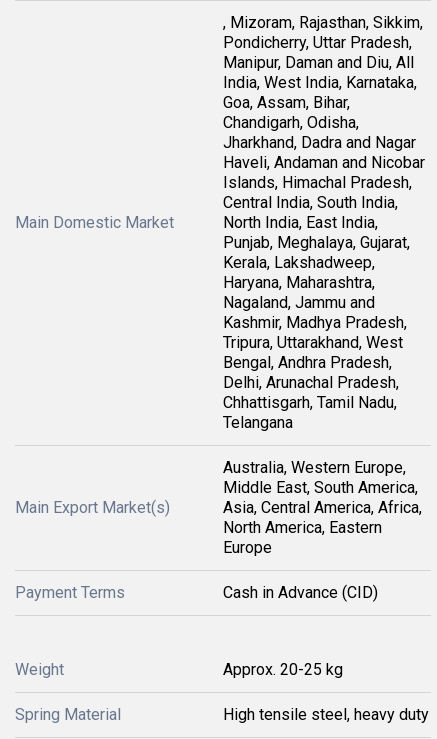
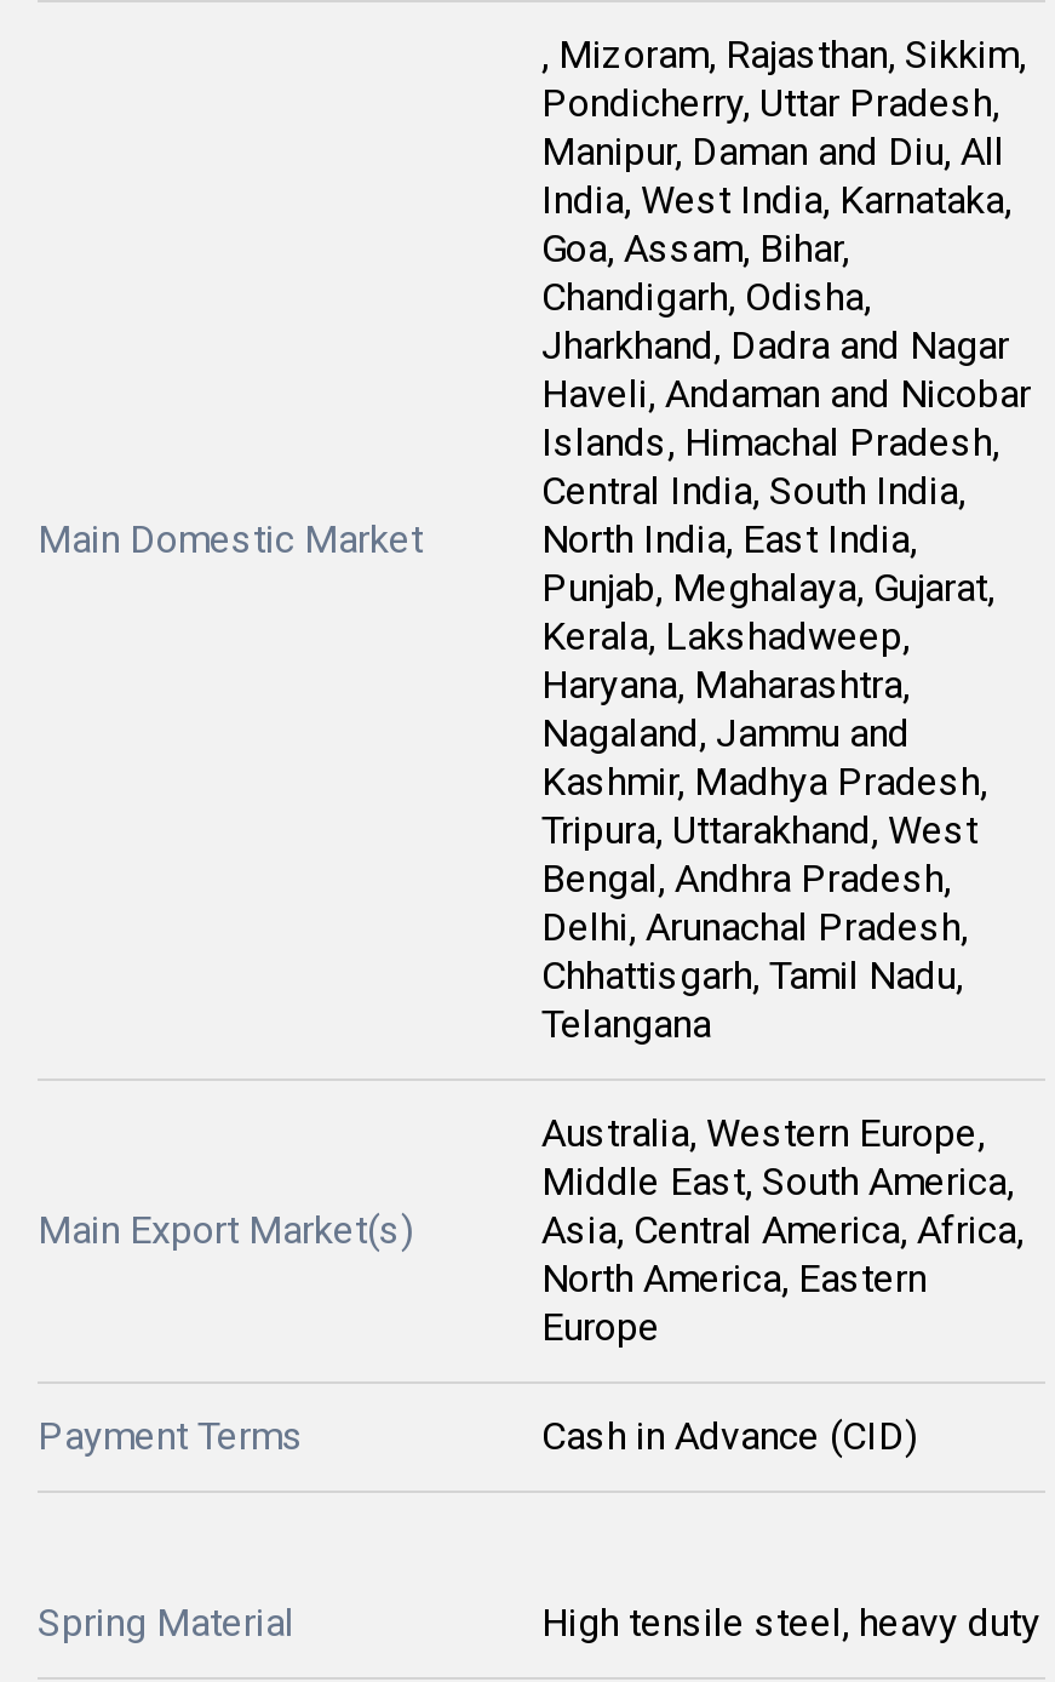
[15,660,343,679] Weight | Approx. 20-25 kg -> none

